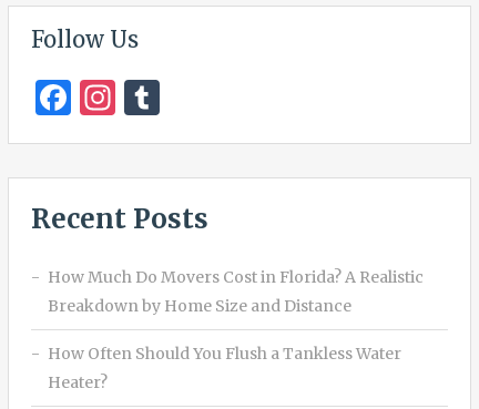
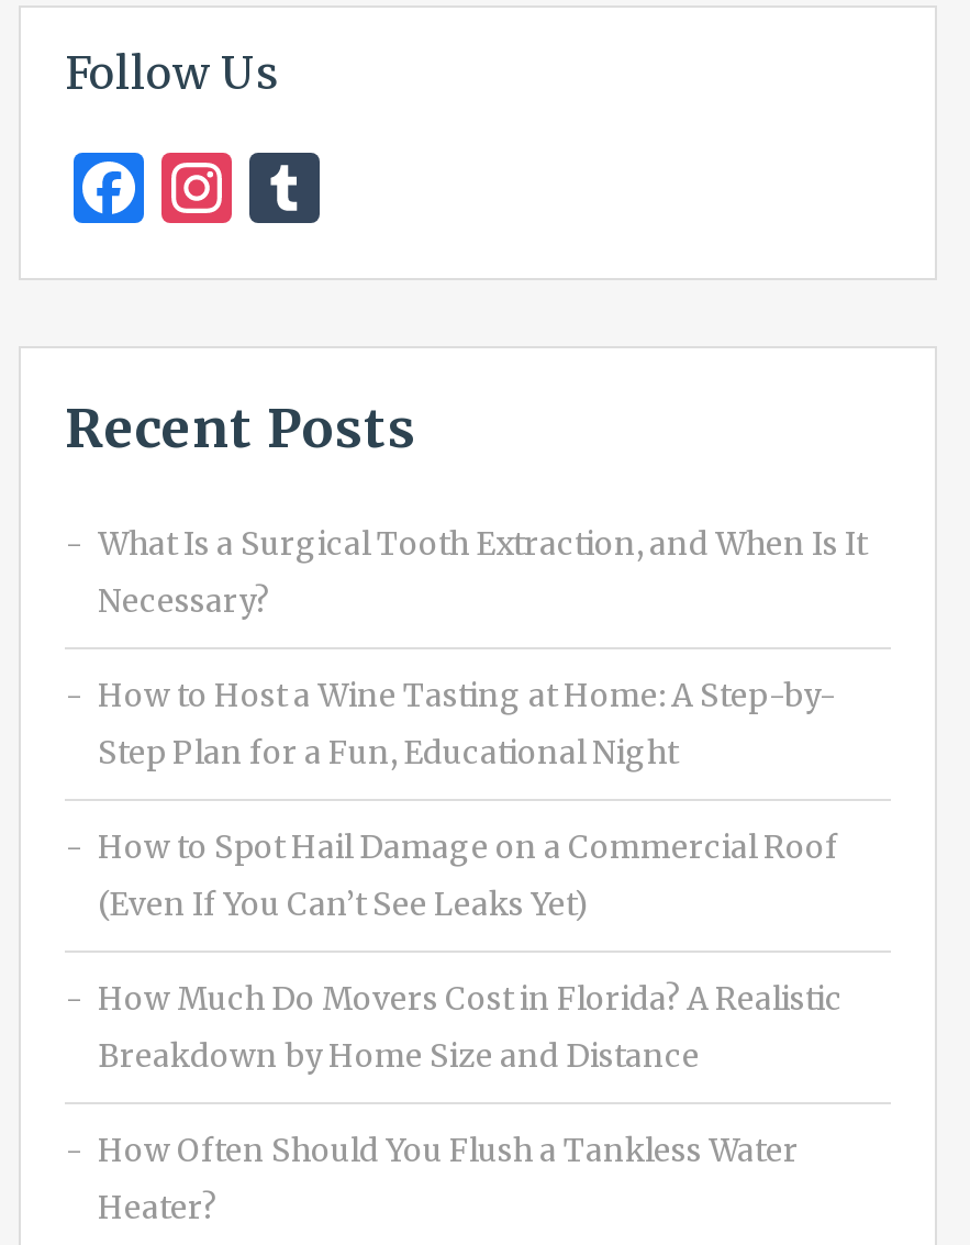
none -> [98,525,867,925] What Is a Surgical Tooth Extraction, and When Is It | Necessary? | How to Host a Wine Tasting at Home: A Step-by- | Step Plan for a Fun, Educational Night | How to Spot Hail Damage on a Commercial Roof | (Even If You Can’t See Leaks Yet)

